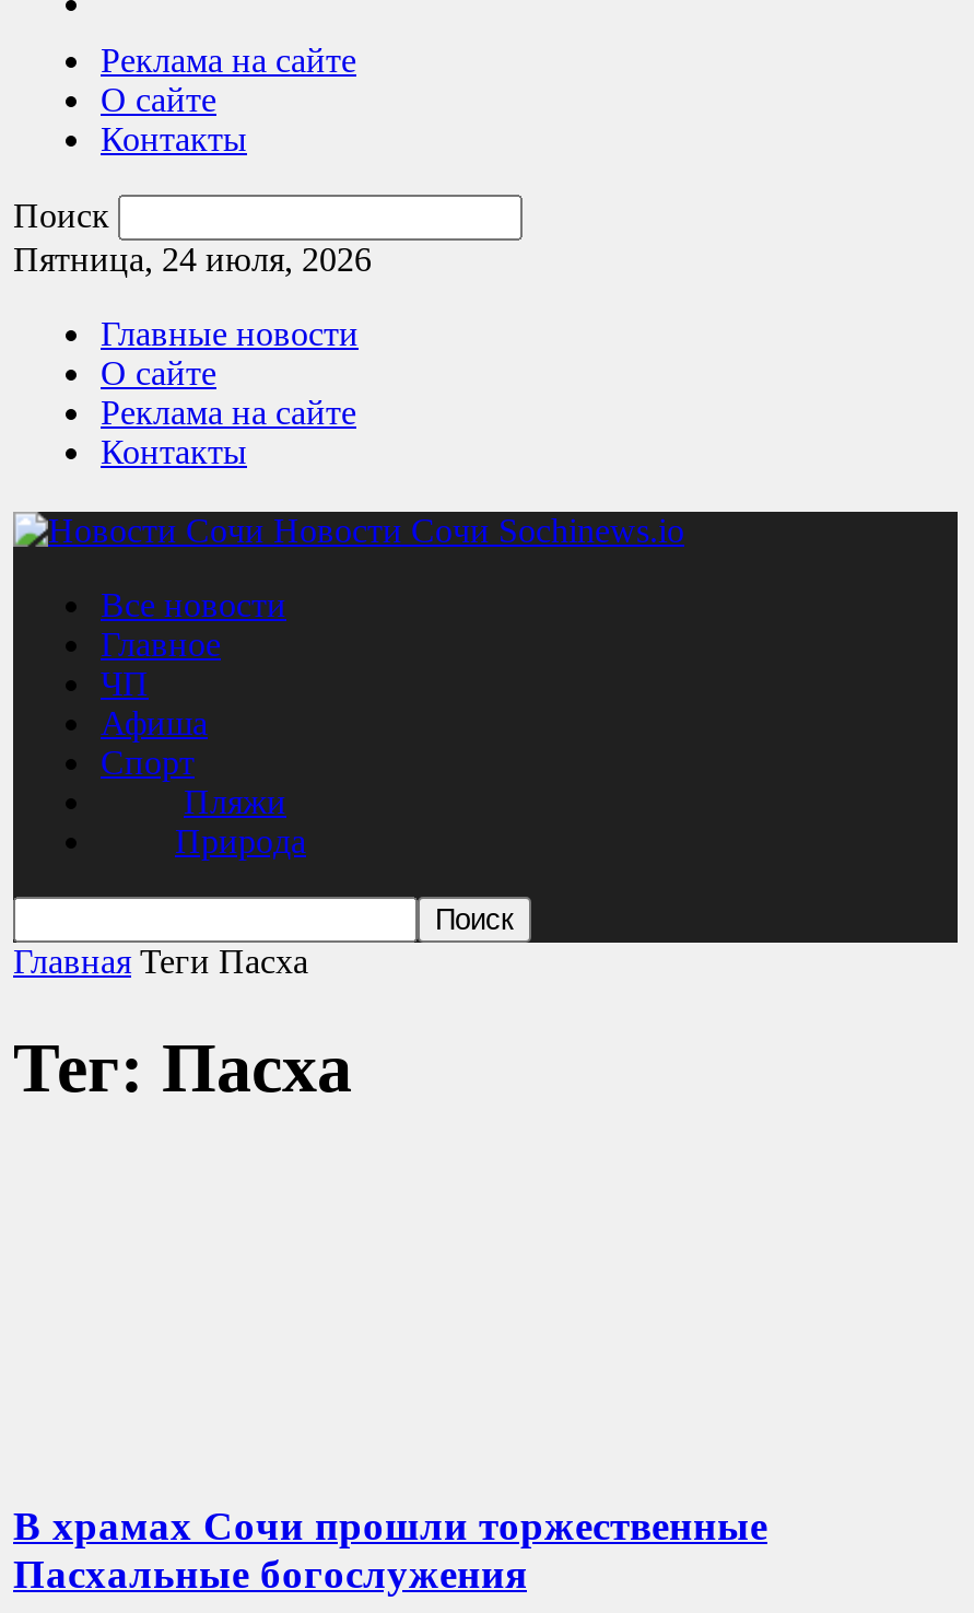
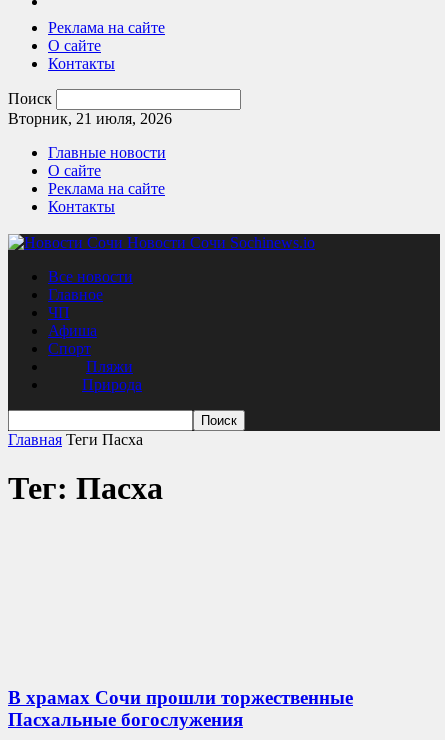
[13,241,372,278] Пятница, 24 июля, 2026 -> [8,110,172,127] Вторник, 21 июля, 2026

